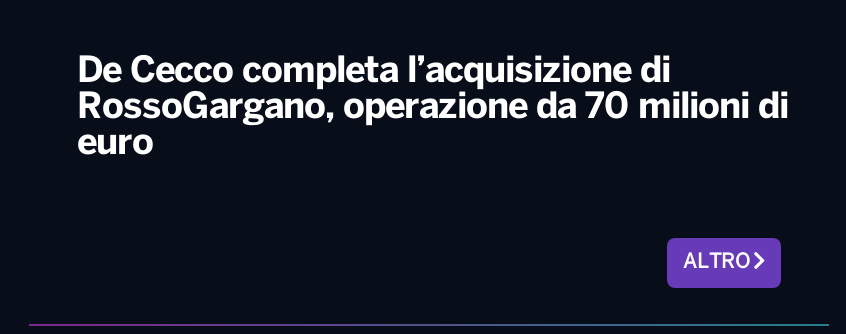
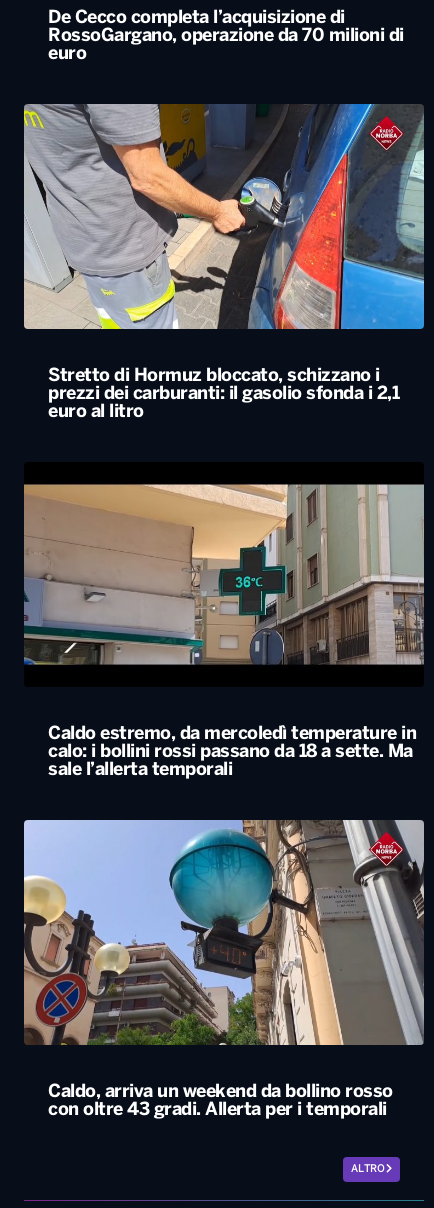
none -> [23,103,425,421] [image] | Stretto di Hormuz bloccato, schizzano i | prezzi dei carburanti: il gasolio sfonda i 2,1 | euro al litro
none -> [23,819,425,1119] [image] | Caldo, arriva un weekend da bollino rosso | con oltre 43 gradi. Allerta per i temporali
none -> [23,483,425,666] [image]
none -> [48,726,416,779] Caldo estremo, da mercoledì temperature in | calo: i bollini rossi passano da 18 a sette. Ma | sale l’allerta temporali

